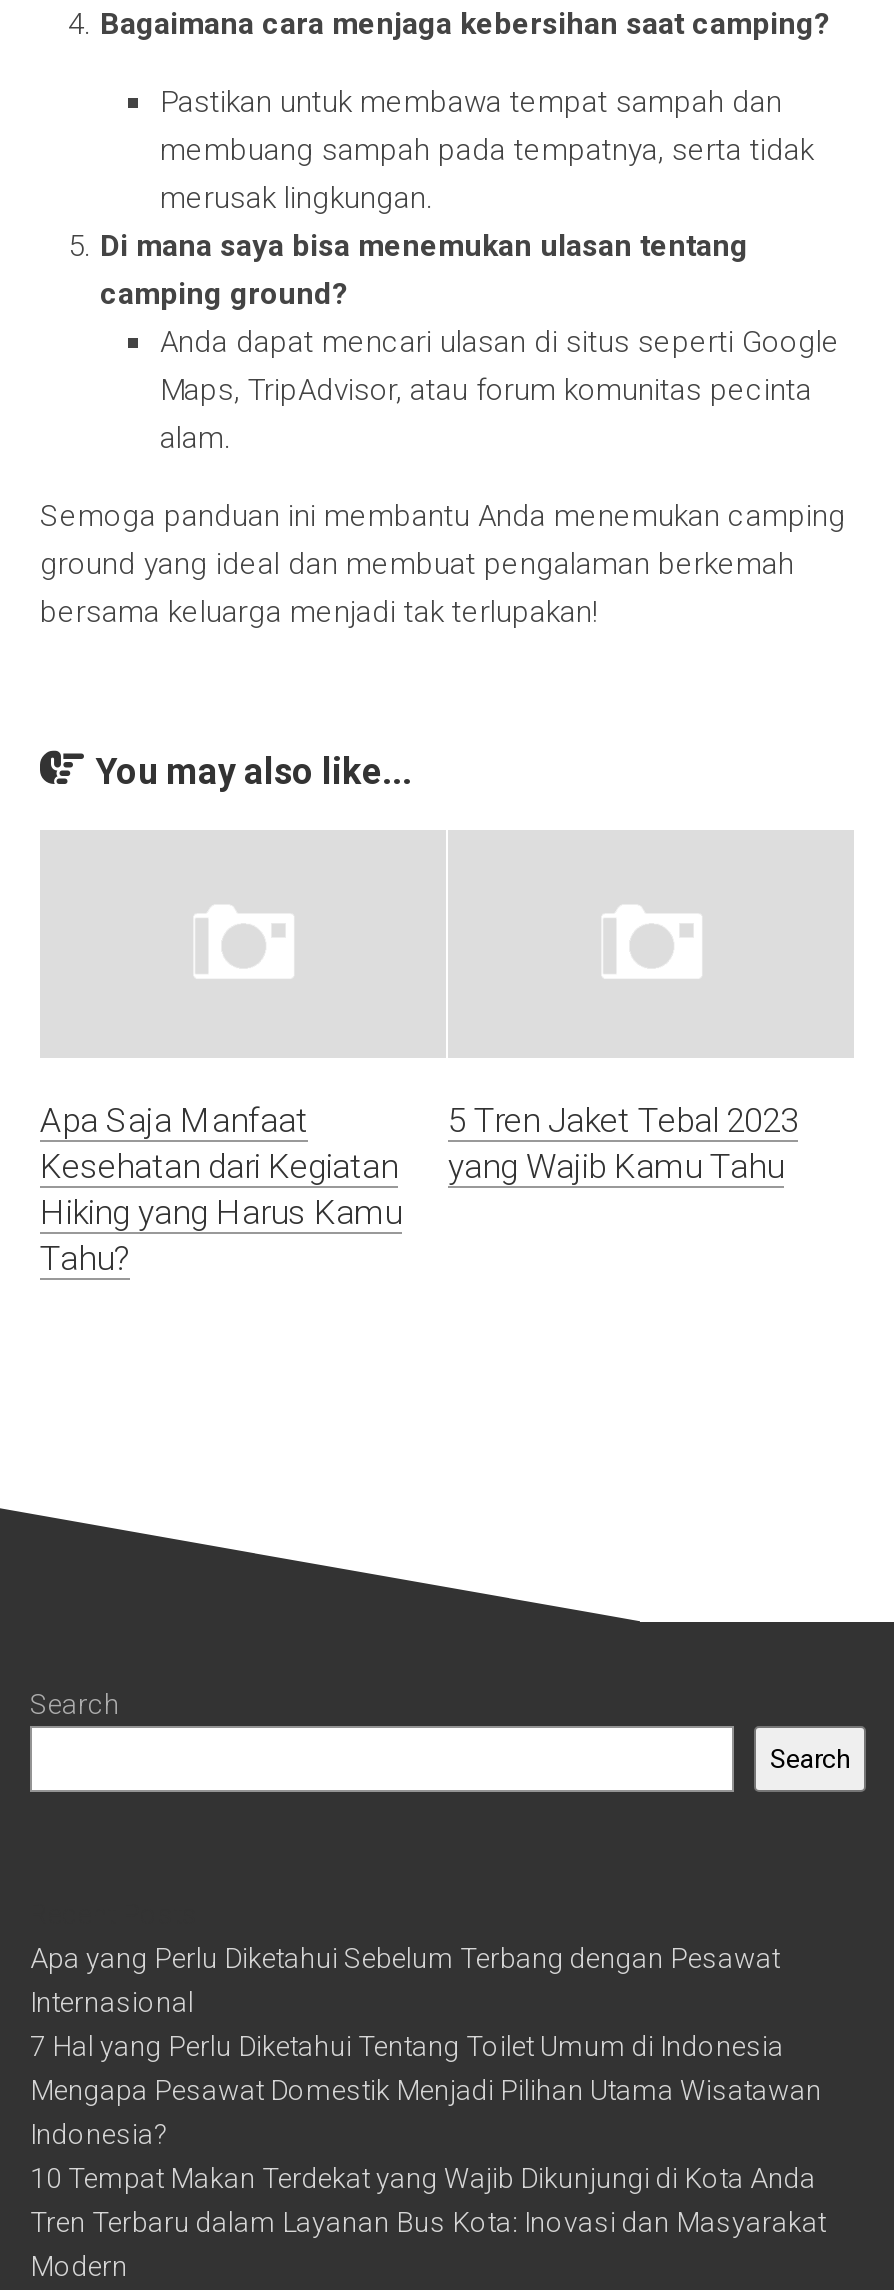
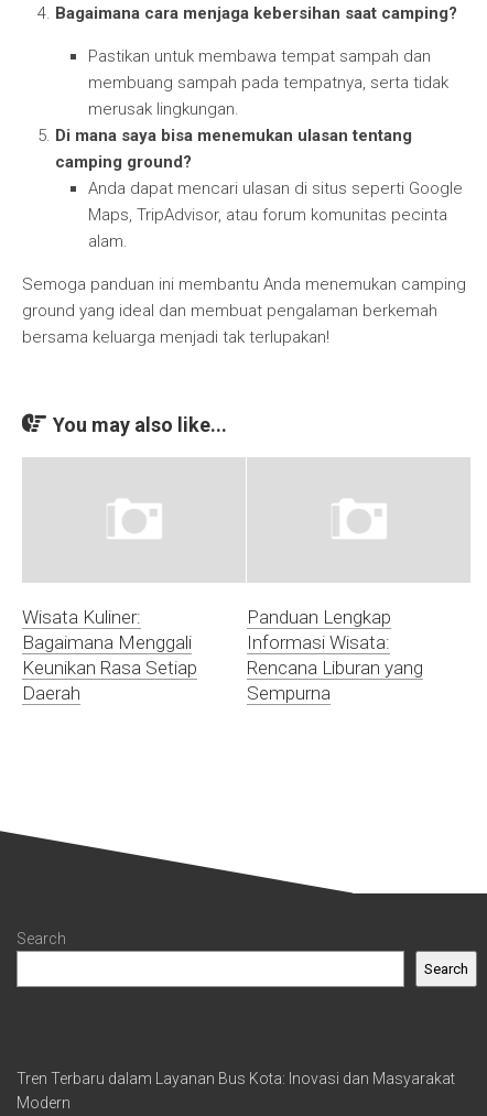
[40,1100,402,1278] Apa Saja Manfaat | Kesehatan dari Kegiatan | Hiking yang Harus Kamu | Tahu? -> [22,606,197,704] Wisata Kuliner: | Bagaimana Menggali | Keunikan Rasa Setiap | Daerah
[448,1100,798,1186] 5 Tren Jaket Tebal 2023 | yang Wajib Kamu Tahu -> [247,606,423,704] Panduan Lengkap | Informasi Wisata: | Rencana Liburan yang | Sempurna
[30,1942,822,2194] Apa yang Perlu Diketahui Sebelum Terbang dengan Pesawat | Internasional | 7 Hal yang Perlu Diketahui Tentang Toilet Umum di Indonesia | Mengapa Pesawat Domestik Menjadi Pilihan Utama Wisatawan | Indonesia? | 10 Tempat Makan Terdekat yang Wajib Dikunjungi di Kota Anda -> none

